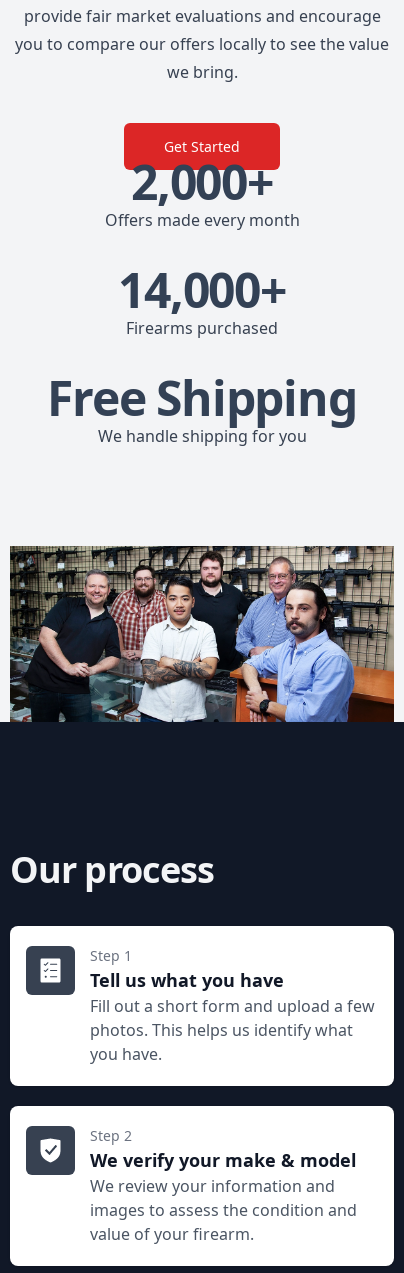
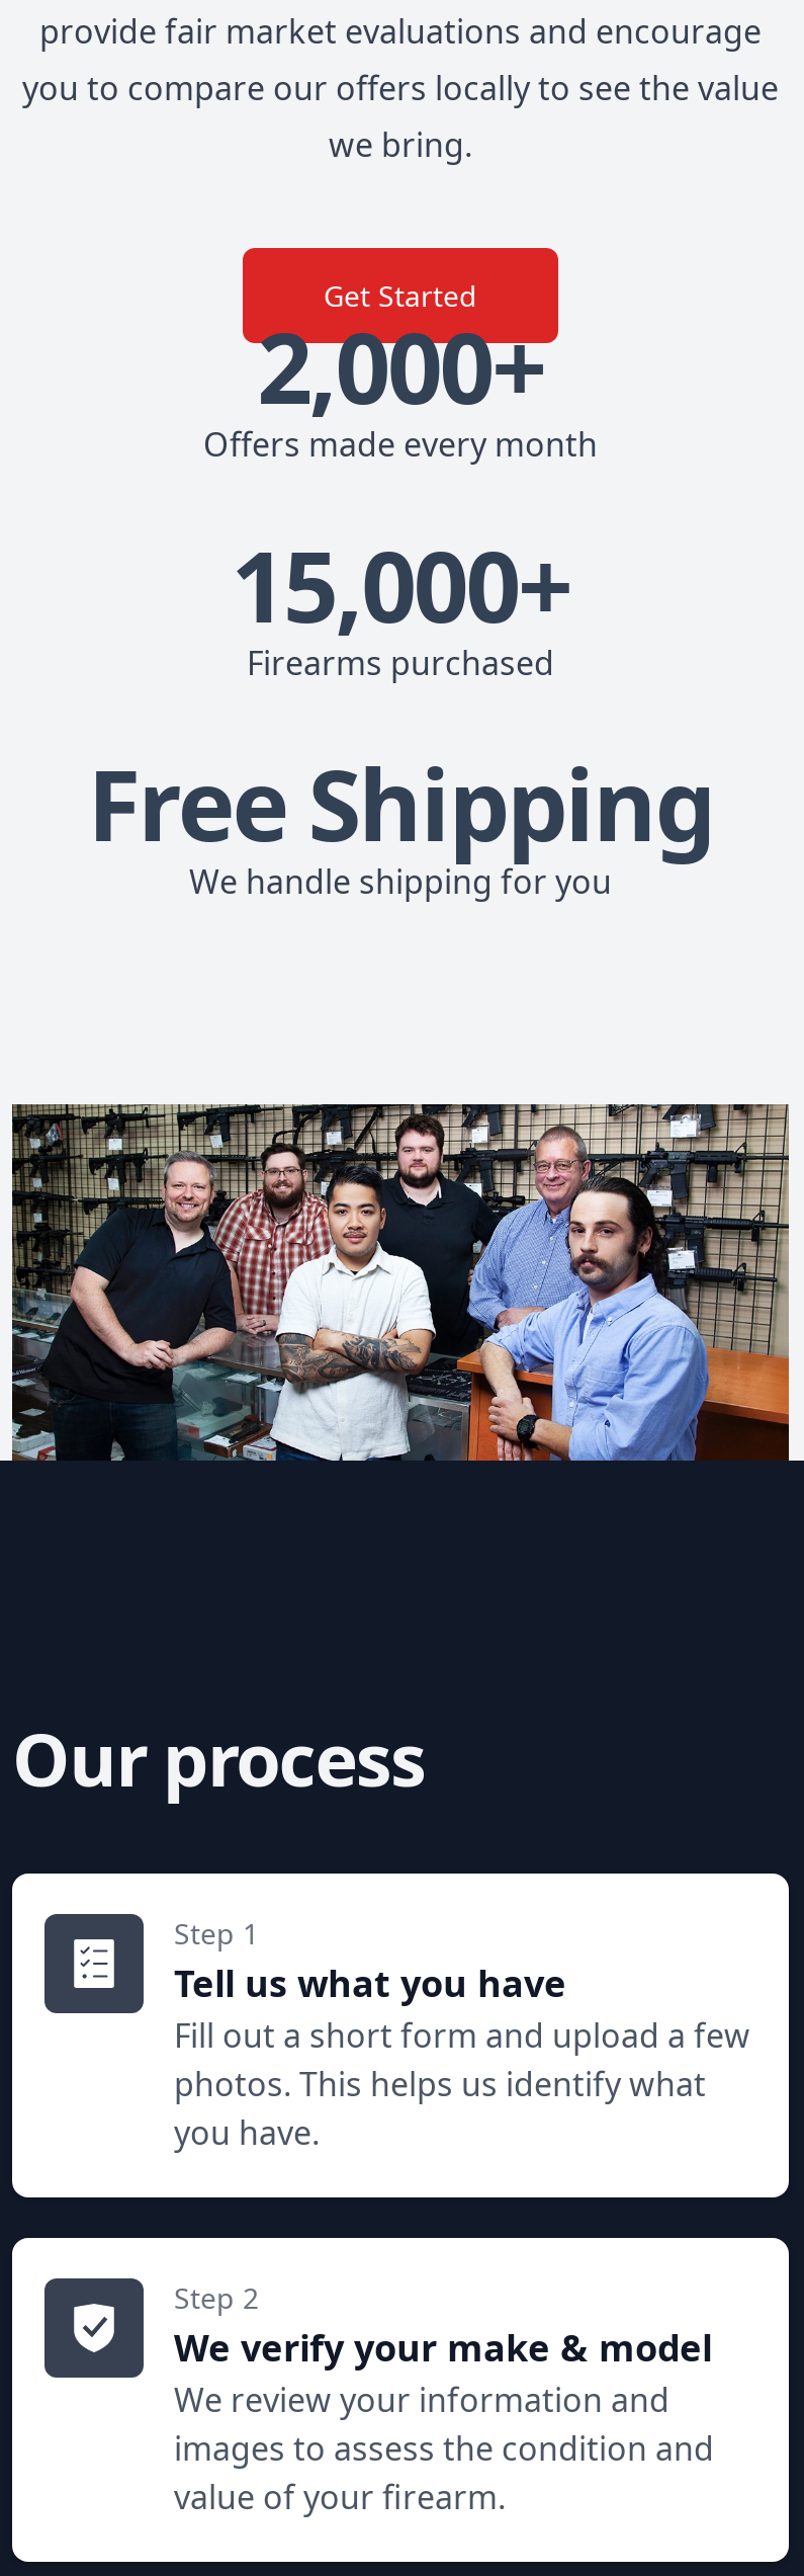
[118,257,286,322] 14,000+ -> [231,519,570,651] 15,000+

